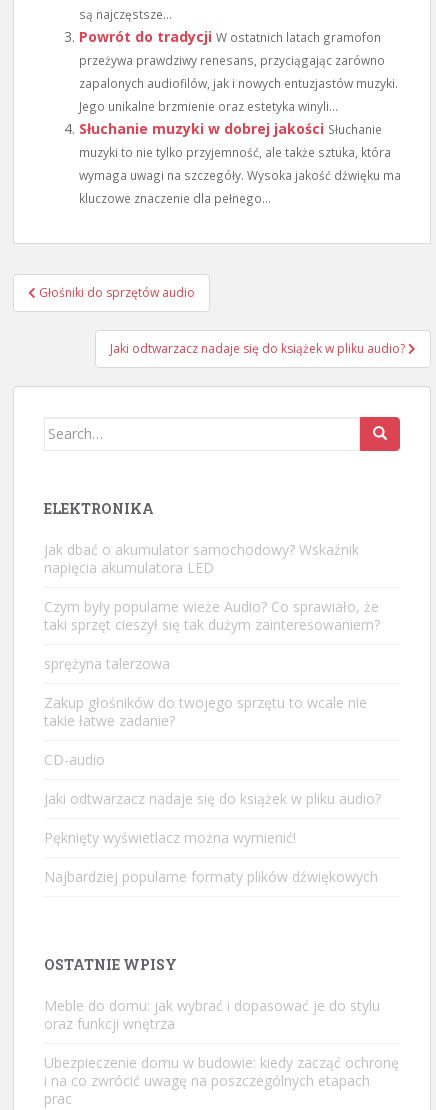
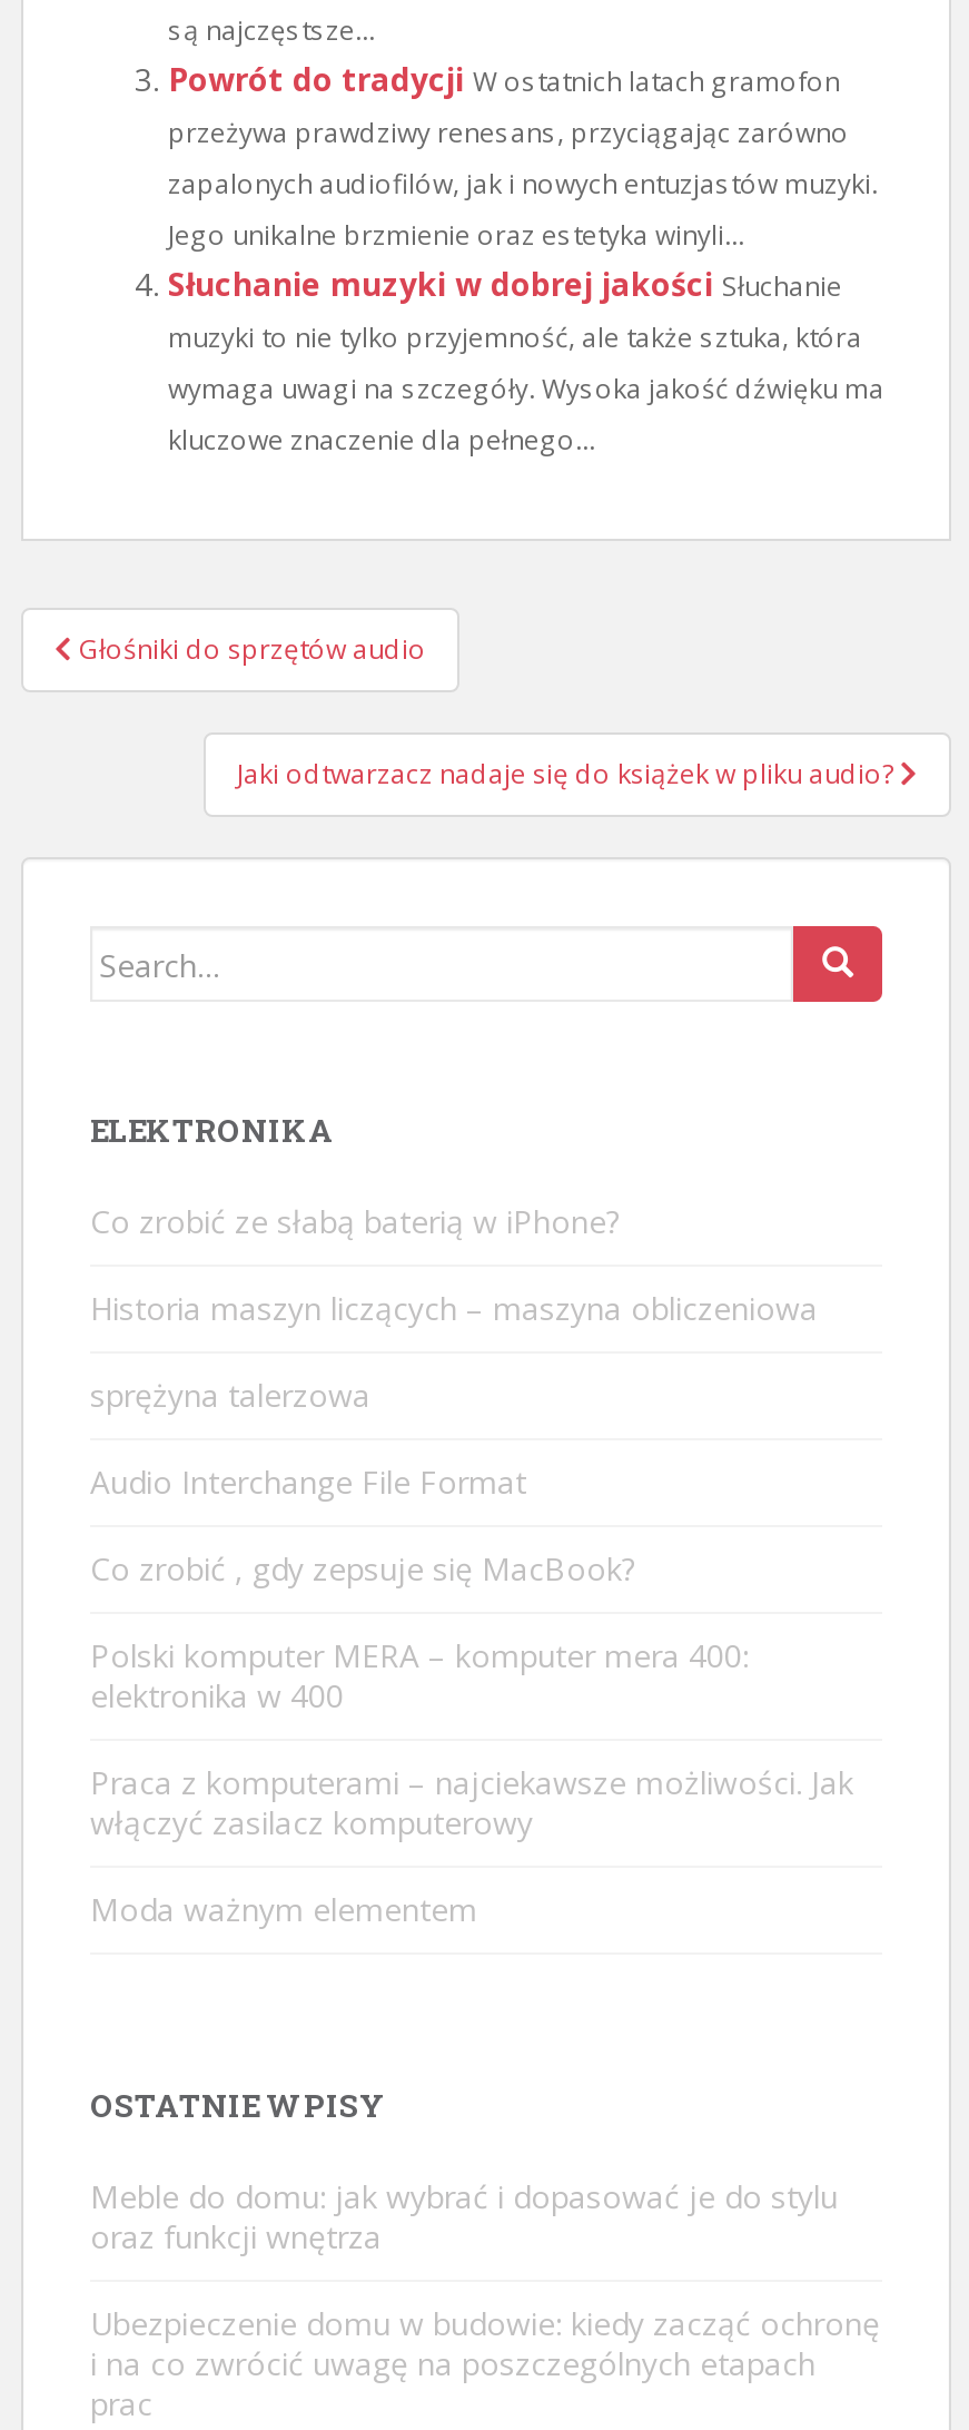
[44,540,359,577] Jak dbać o akumulator samochodowy? Wskaźnik | napięcia akumulatora LED -> [90,1200,620,1243] Co zrobić ze słabą baterią w iPhone?
[44,597,380,634] Czym były popularne wieże Audio? Co sprawiało, że | taki sprzęt cieszył się tak dużym zainteresowaniem? -> [90,1287,818,1330] Historia maszyn liczących – maszyna obliczeniowa
moved [44,654,170,673] -> [90,1374,370,1416]: sprężyna talerzowa
[44,693,367,730] Zakup głośników do twojego sprzętu to wcale nie | takie łatwe zadanie? -> [90,1461,535,1503] Audio Interchange File Format
[44,750,105,769] CD-audio -> [90,1548,635,1590] Co zrobić , gdy zepsuje się MacBook?
[44,789,381,808] Jaki odtwarzacz nadaje się do książek w pliku audio? -> [90,1635,749,1717] Polski komputer MERA – komputer mera 400: | elektronika w 400
[44,828,296,847] Pęknięty wyświetlacz można wymienić! -> [90,1761,853,1844] Praca z komputerami – najciekawsze możliwości. Jak | włączyć zasilacz komputerowy
[44,867,378,886] Najbardziej popularne formaty plików dźwiękowych -> [90,1888,477,1931] Moda ważnym elementem

